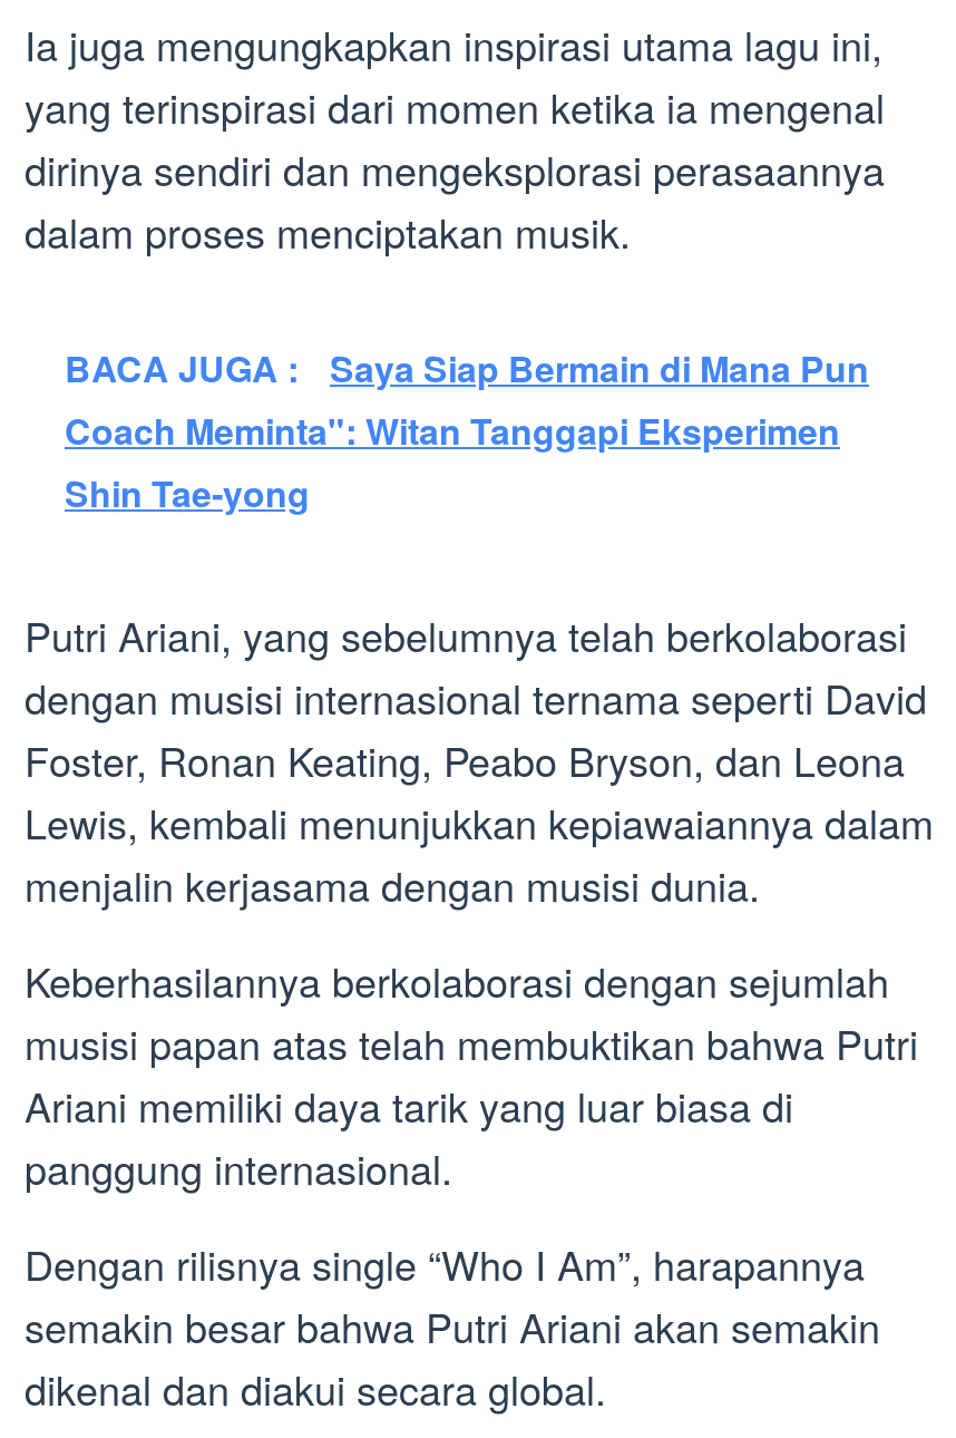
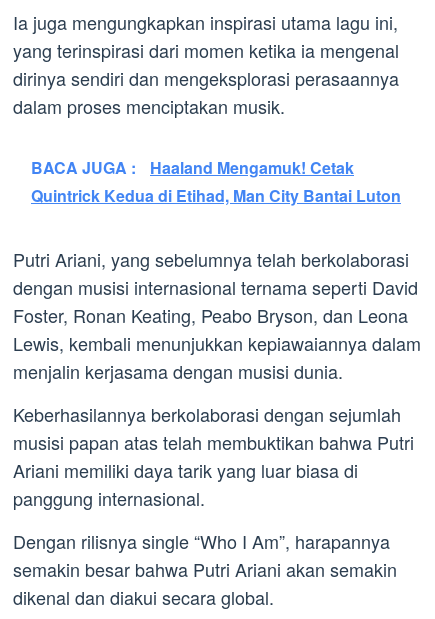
[65,343,869,519] BACA JUGA : Saya Siap Bermain di Mana Pun | Coach Meminta": Witan Tanggapi Eksperimen | Shin Tae-yong -> [31,156,401,207] BACA JUGA : Haaland Mengamuk! Cetak | Quintrick Kedua di Etihad, Man City Bantai Luton

